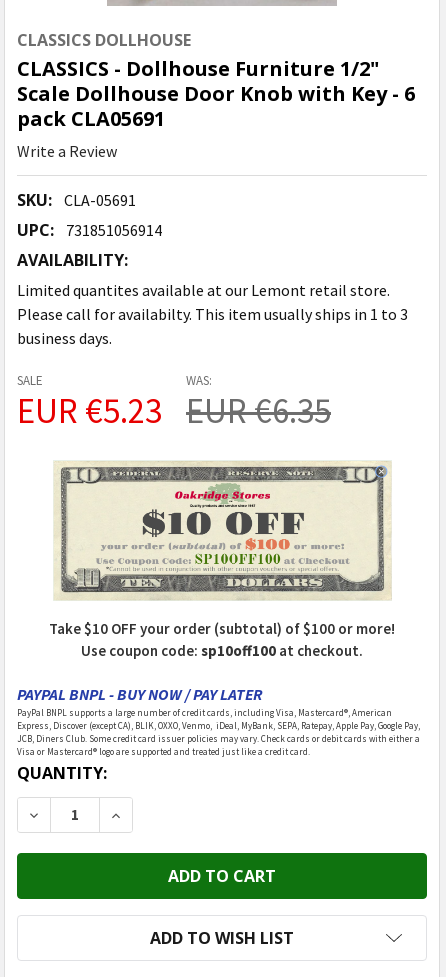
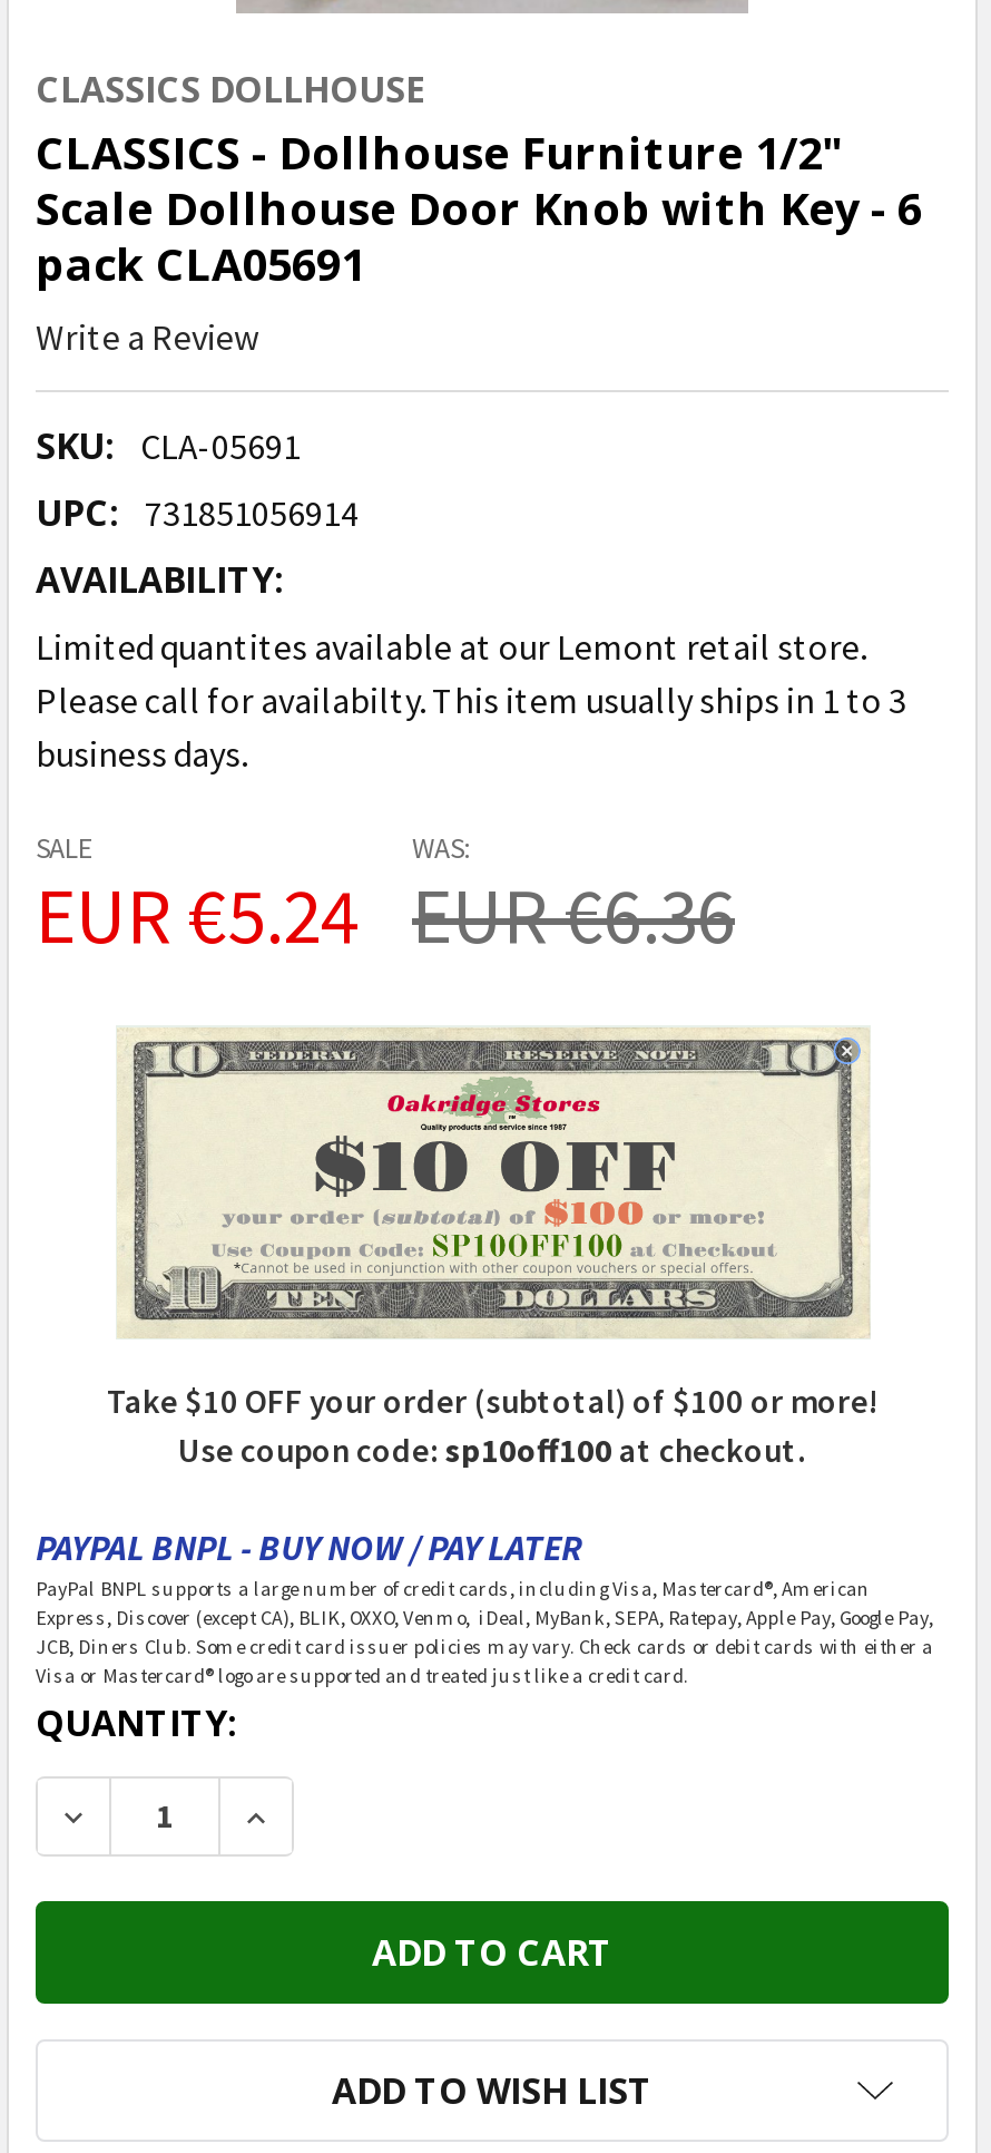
[17,389,162,433] EUR €5.23 -> [36,867,359,965] EUR €5.24
[186,389,331,433] EUR €6.35 -> [412,867,735,965] EUR €6.36

